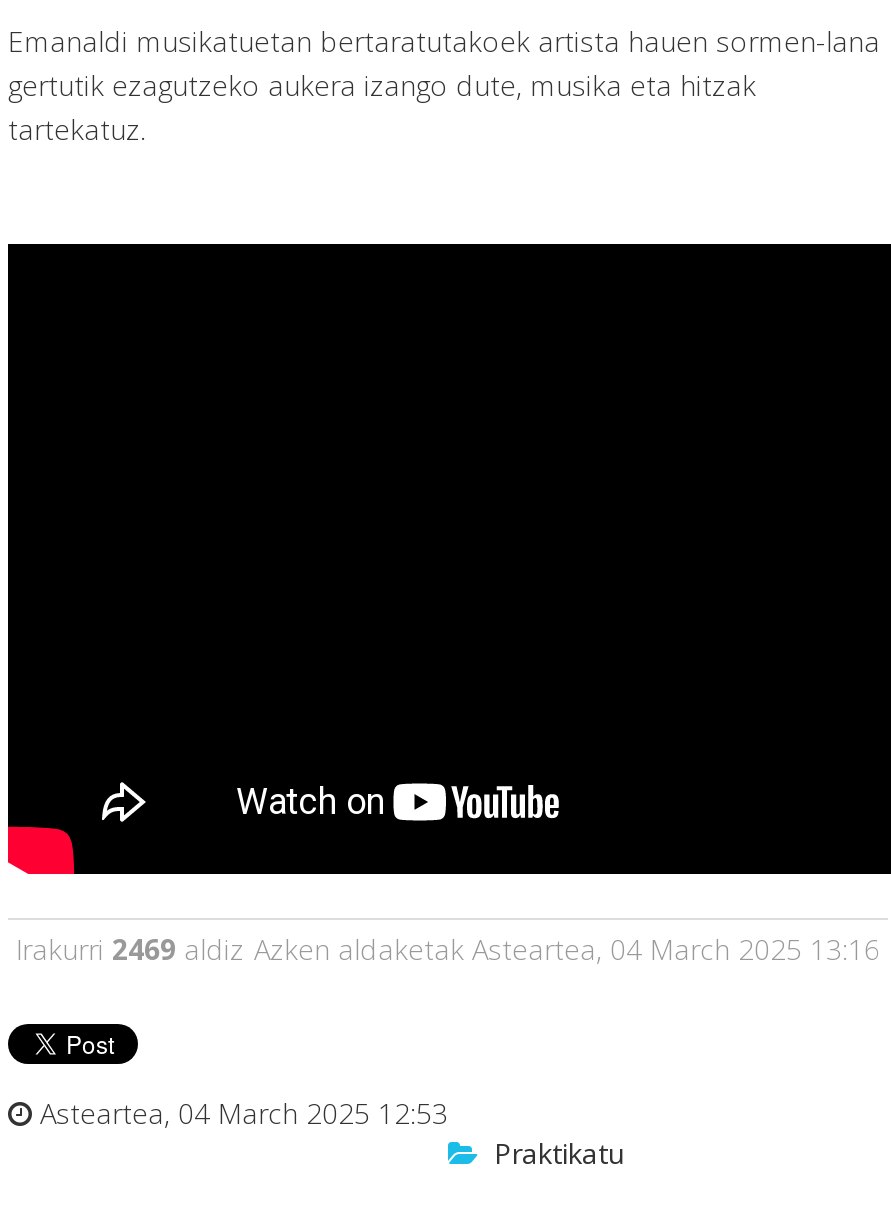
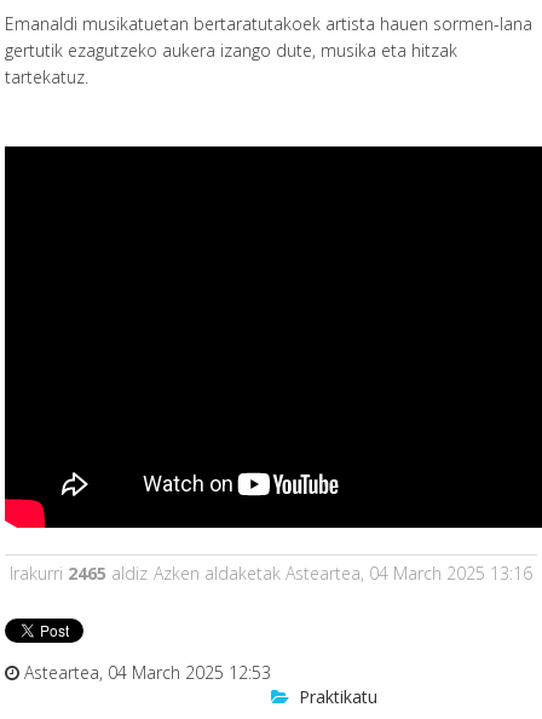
[16,930,880,968] Irakurri 2469 aldiz Azken aldaketak Asteartea, 04 March 2025 13:16 -> [10,562,532,585] Irakurri 2465 aldiz Azken aldaketak Asteartea, 04 March 2025 13:16

